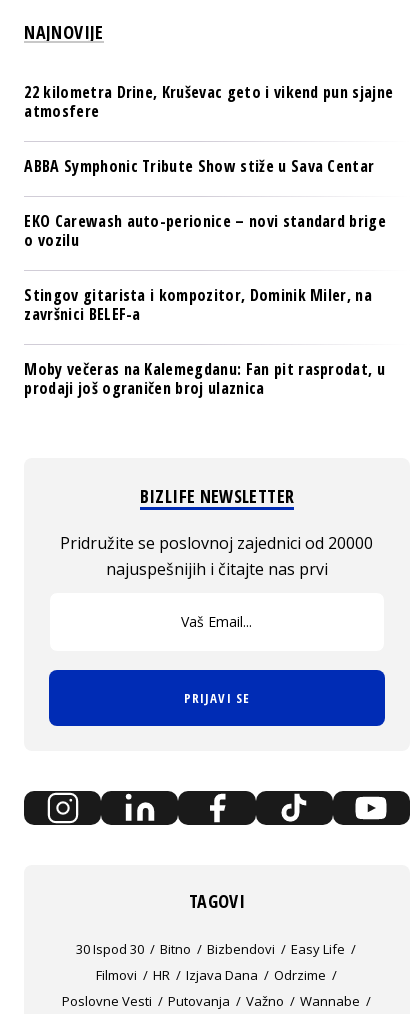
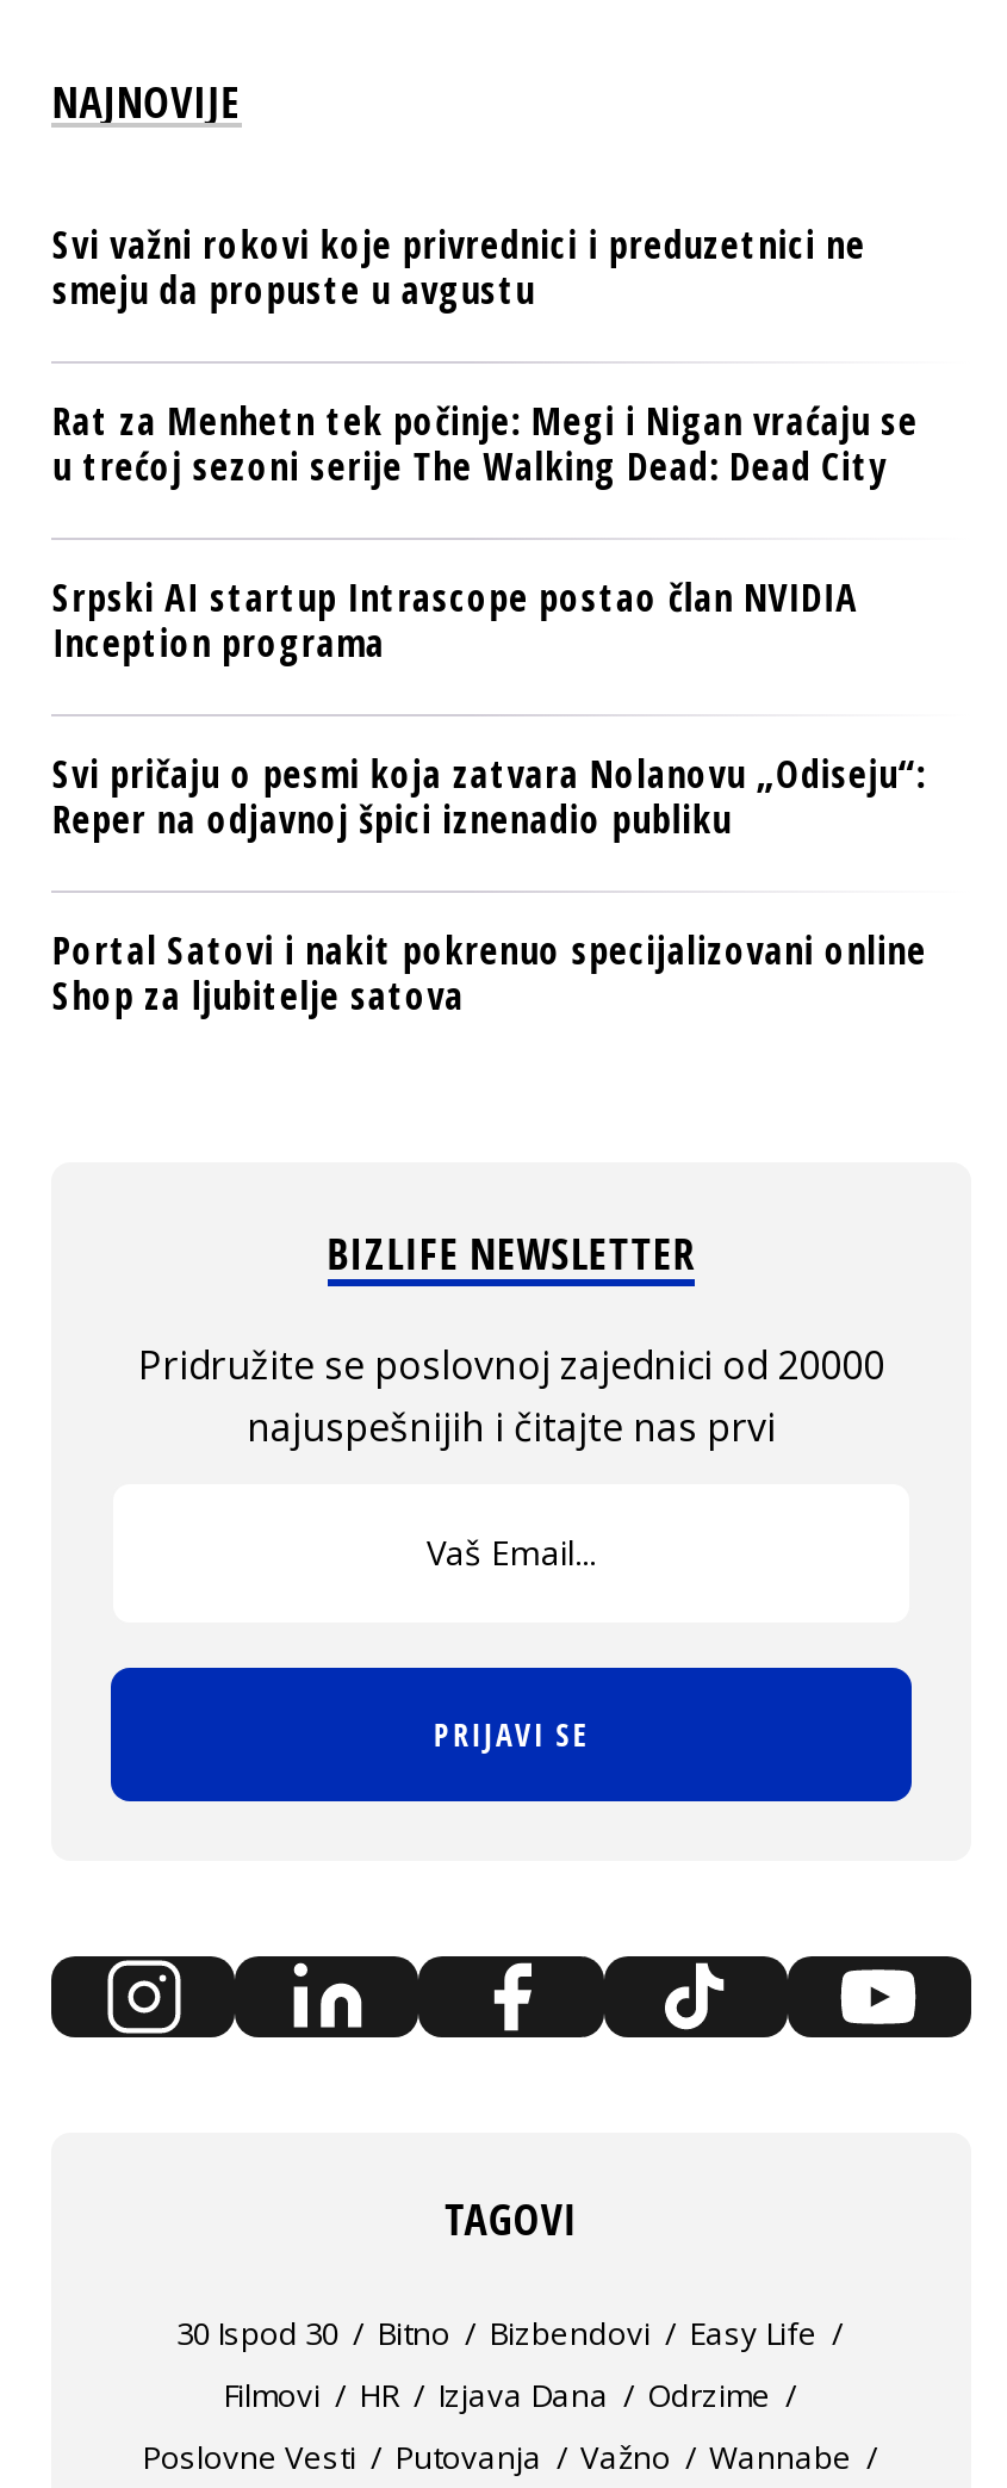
[24,81,393,122] 22 kilometra Drine, Kruševac geto i vikend pun sjajne | atmosfere -> [52,217,866,315] Svi važni rokovi koje privrednici i preduzetnici ne | smeju da propuste u avgustu
[24,155,374,177] ABBA Symphonic Tribute Show stiže u Sava Centar -> [52,394,918,491] Rat za Menhetn tek počinje: Megi i Nigan vraćaju se | u trećoj sezoni serije The Walking Dead: Dead City
[24,210,386,251] EKO Carewash auto-perionice – novi standard brige | o vozilu -> [52,570,858,668] Srpski AI startup Intrascope postao član NVIDIA | Inception programa
[24,284,372,325] Stingov gitarista i kompozitor, Dominik Miler, na | završnici BELEF-a -> [52,747,926,844] Svi pričaju o pesmi koja zatvara Nolanovu „Odiseju“: | Reper na odjavnoj špici iznenadio publiku
[24,358,385,399] Moby večeras na Kalemegdanu: Fan pit rasprodat, u | prodaji još ograničen broj ulaznica -> [52,923,927,1021] Portal Satovi i nakit pokrenuo specijalizovani online | Shop za ljubitelje satova

